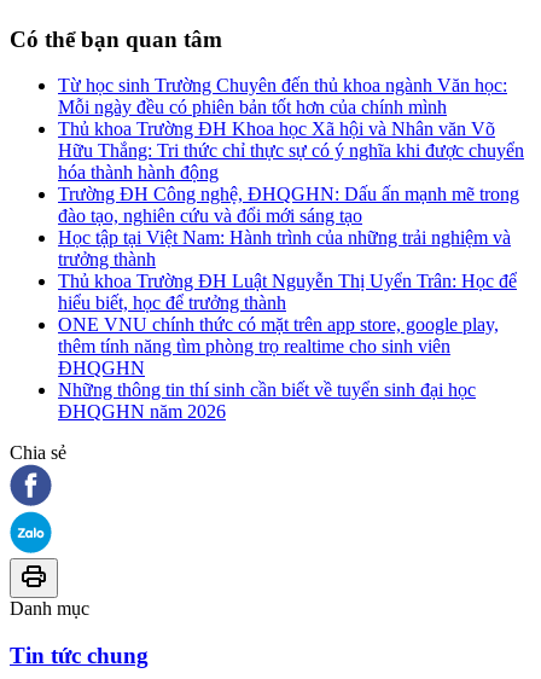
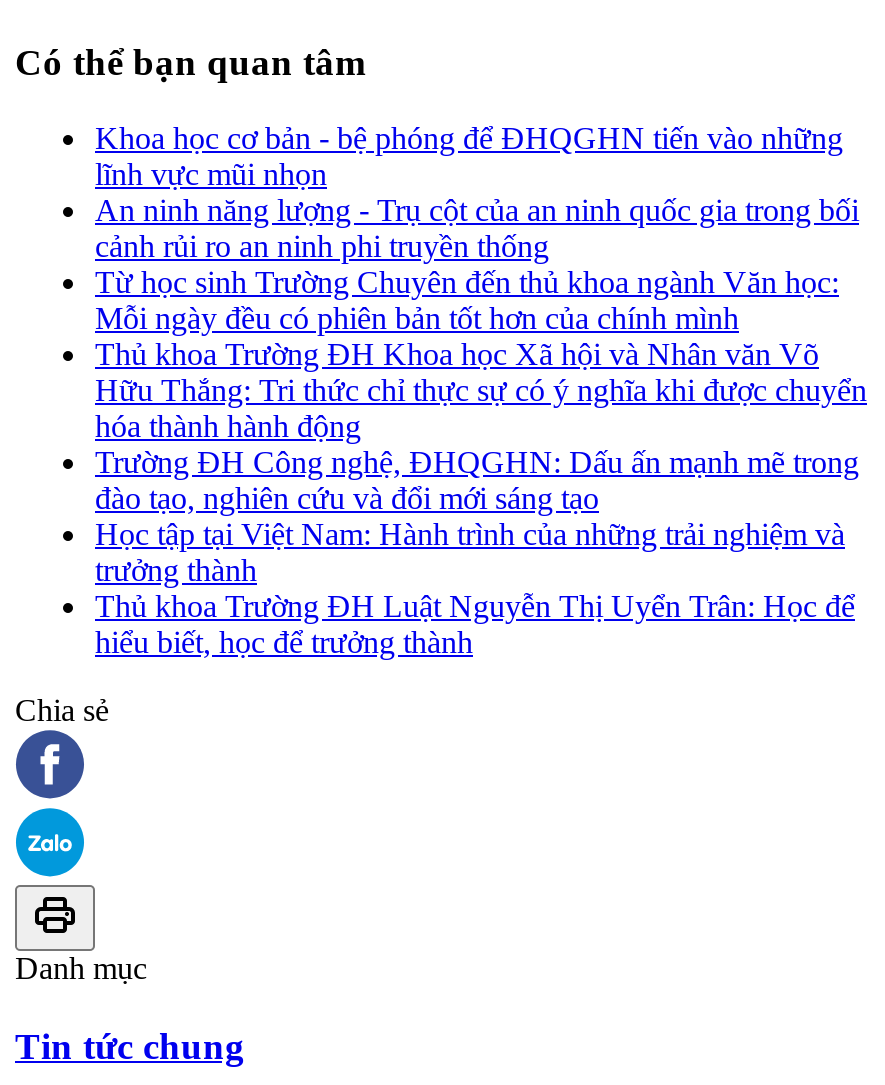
none -> [95,121,859,263] Khoa học cơ bản - bệ phóng để ĐHQGHN tiến vào những | lĩnh vực mũi nhọn | An ninh năng lượng - Trụ cột của an ninh quốc gia trong bối | cảnh rủi ro an ninh phi truyền thống
moved [58,75,524,313] -> [95,265,867,659]: Từ học sinh Trường Chuyên đến thủ khoa ngành Văn học: | Mỗi ngày đều có phiên bản tốt hơn của chính mình | Thủ khoa Trường ĐH Khoa học Xã hội và Nhân văn Võ | ... | Thủ khoa Trường ĐH Luật Nguyễn Thị Uyển Trân: Học để | hiểu biết, học để trưởng thành
[58,314,499,422] ONE VNU chính thức có mặt trên app store, google play, | thêm tính năng tìm phòng trọ realtime cho sinh viên | ĐHQGHN | Những thông tin thí sinh cần biết về tuyển sinh đại học | ĐHQGHN năm 2026 -> none

